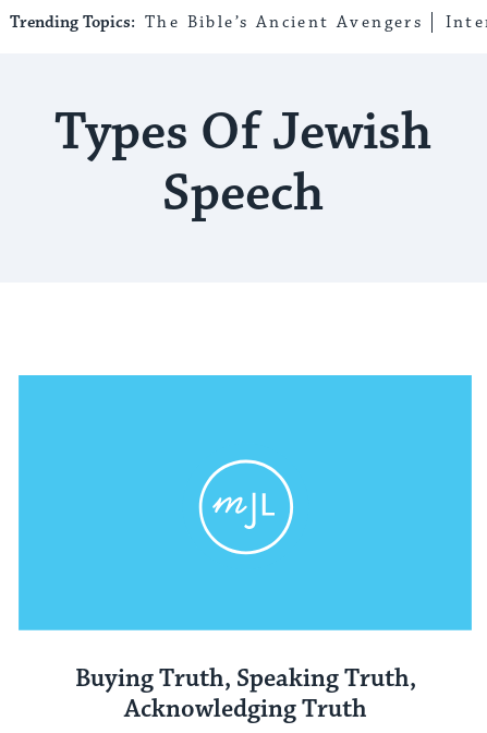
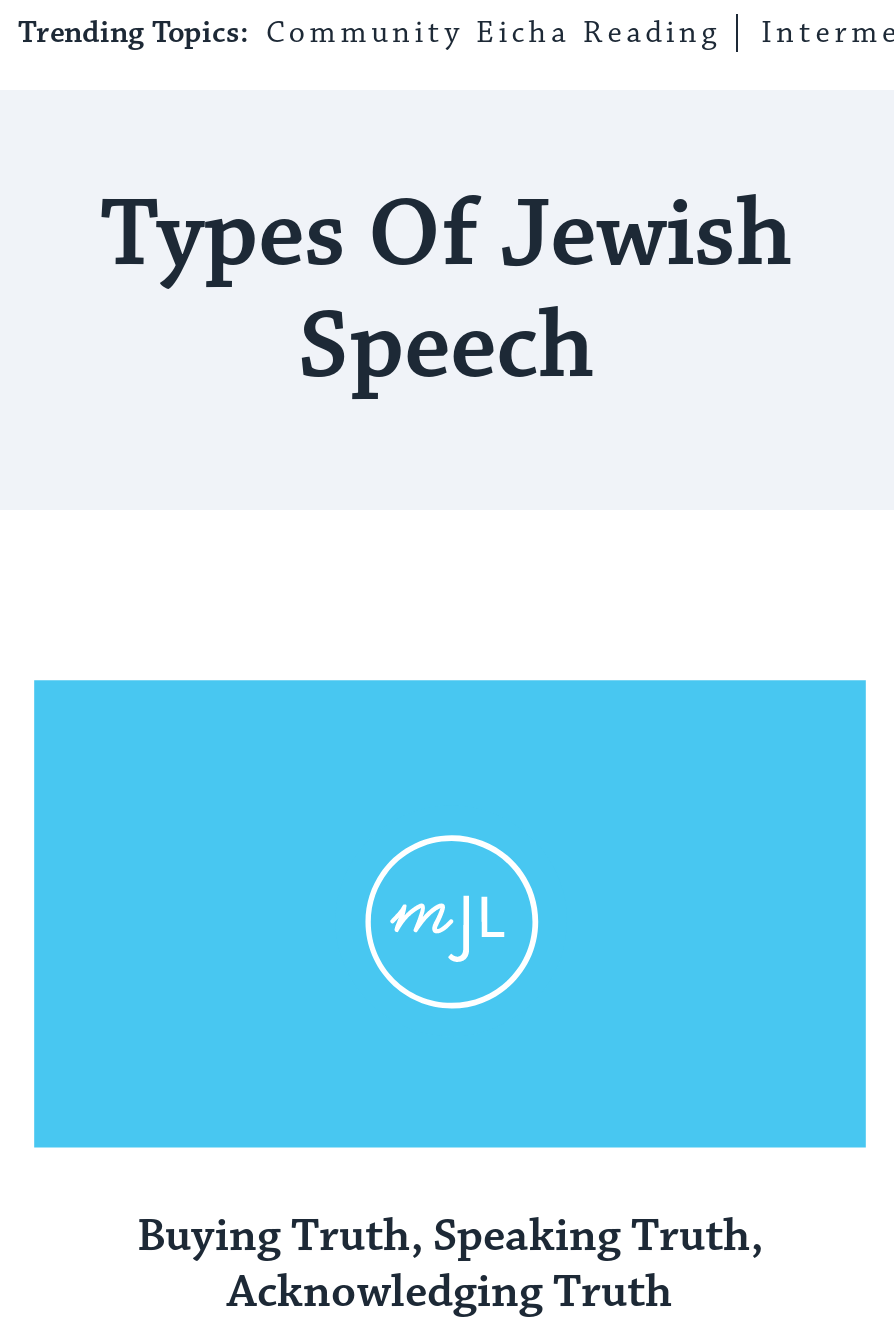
[10,12,423,33] Trending Topics: The Bible’s Ancient Avengers -> [18,14,720,52] Trending Topics: Community Eicha Reading

